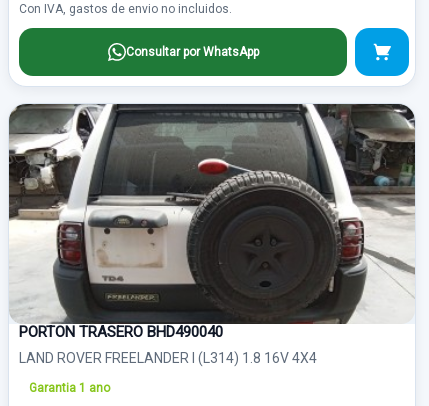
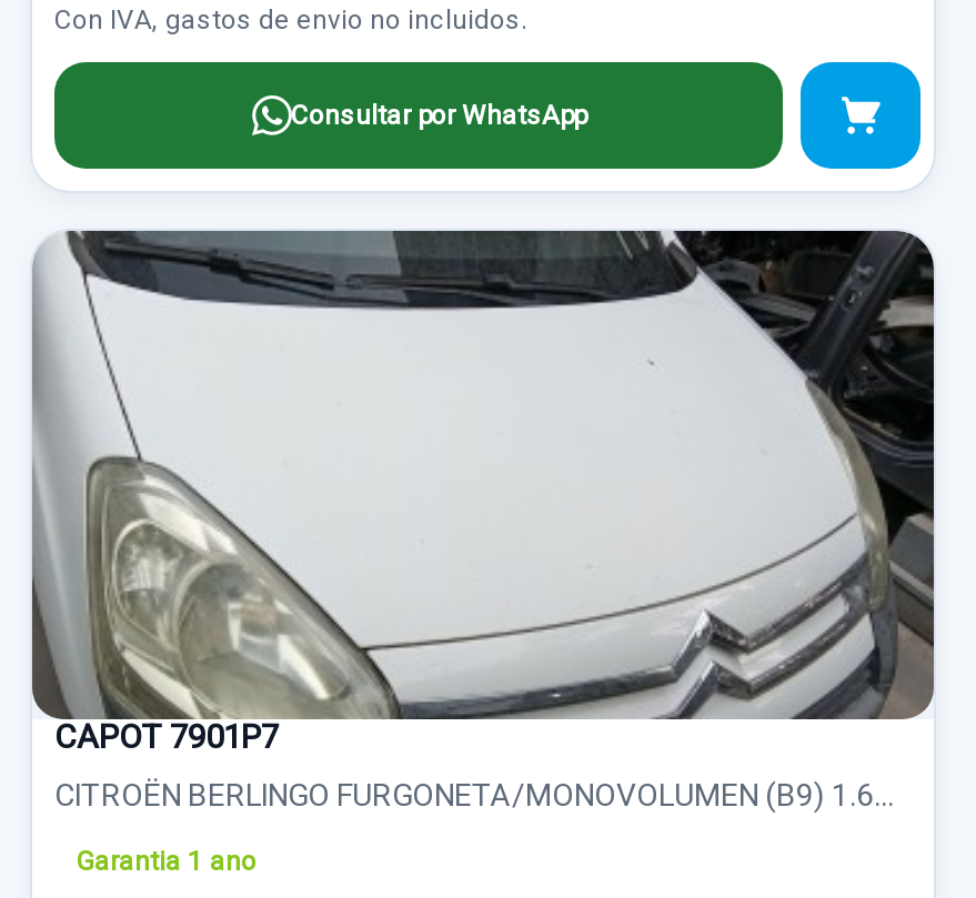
[9,103,416,341] [image] | PORTON TRASERO BHD490040 -> [30,229,936,757] [image] | CAPOT 7901P7
[19,350,317,366] LAND ROVER FREELANDER I (L314) 1.8 16V 4X4 -> [54,777,894,813] CITROËN BERLINGO FURGONETA/MONOVOLUMEN (B9) 1.6...

